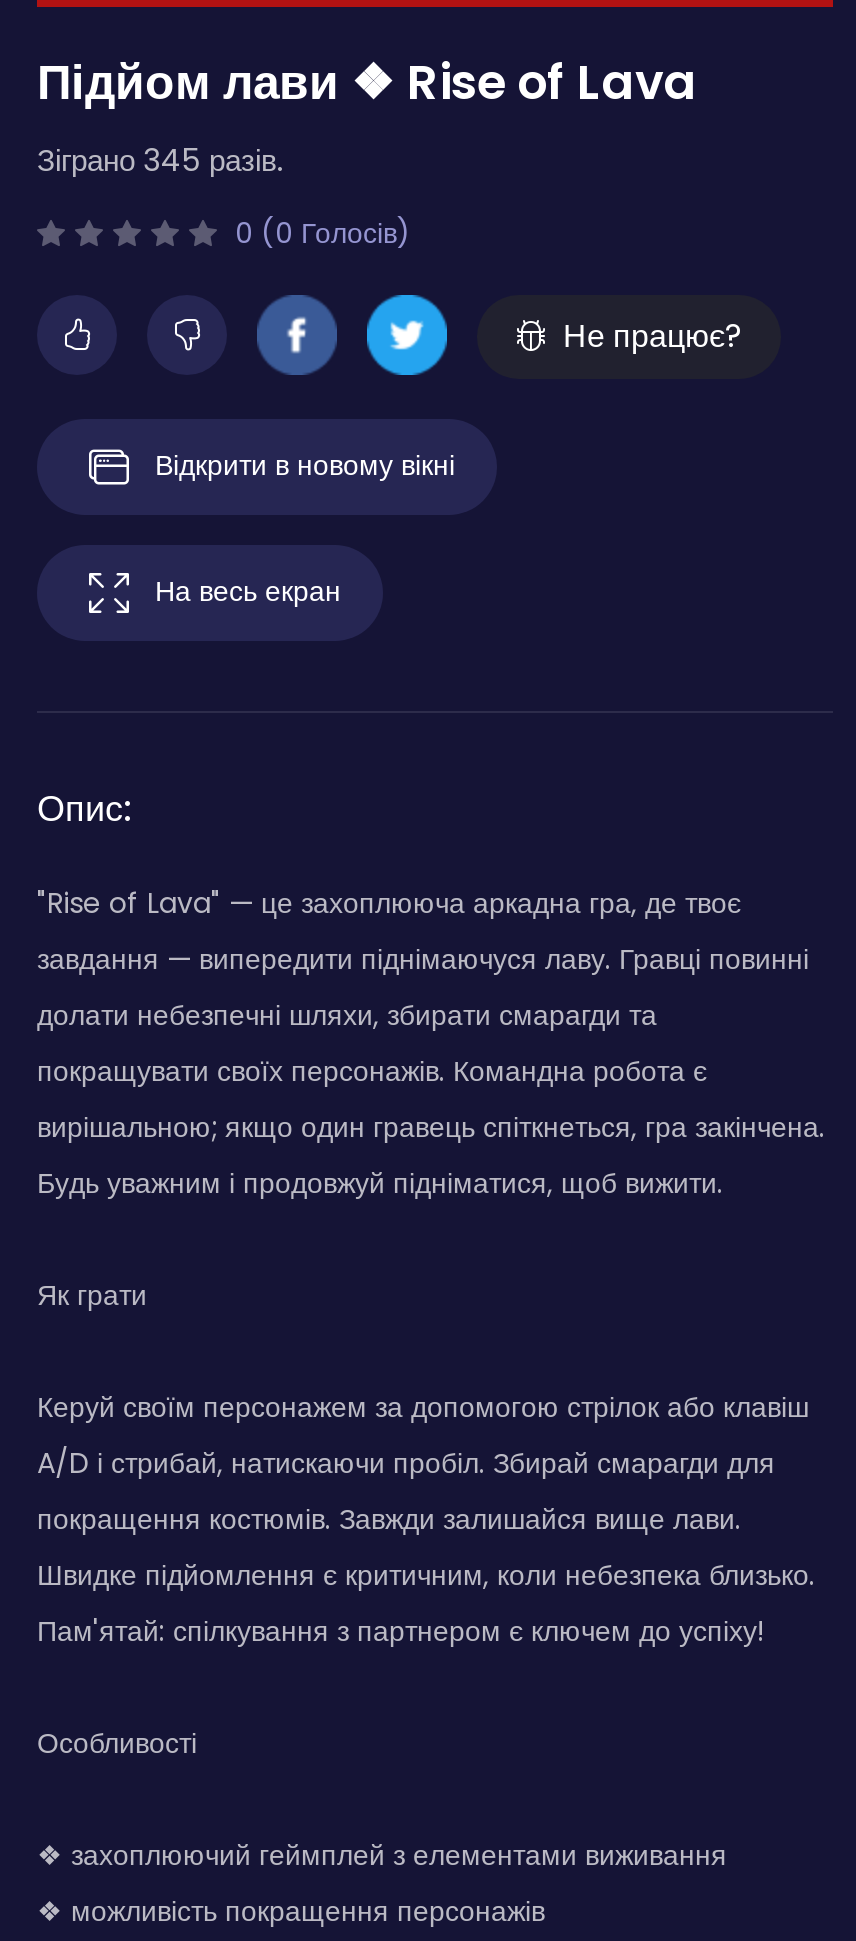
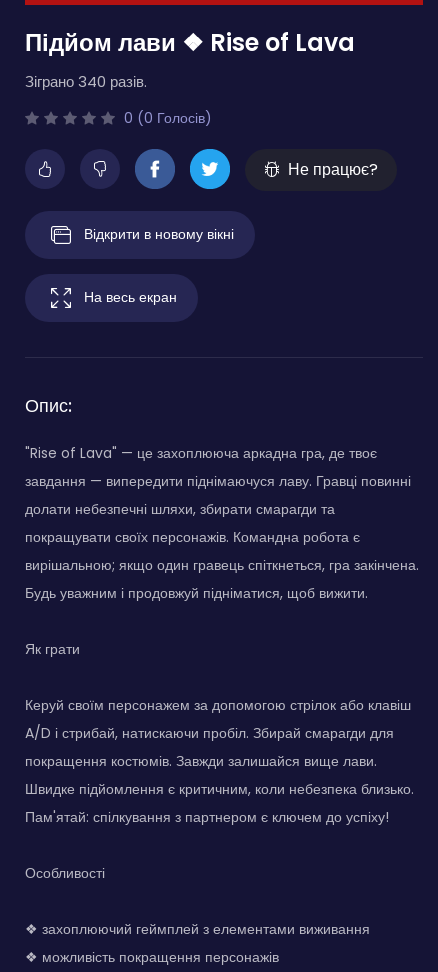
[37,139,283,181] Зіграно 345 разів. -> [25,71,147,92] Зіграно 340 разів.

